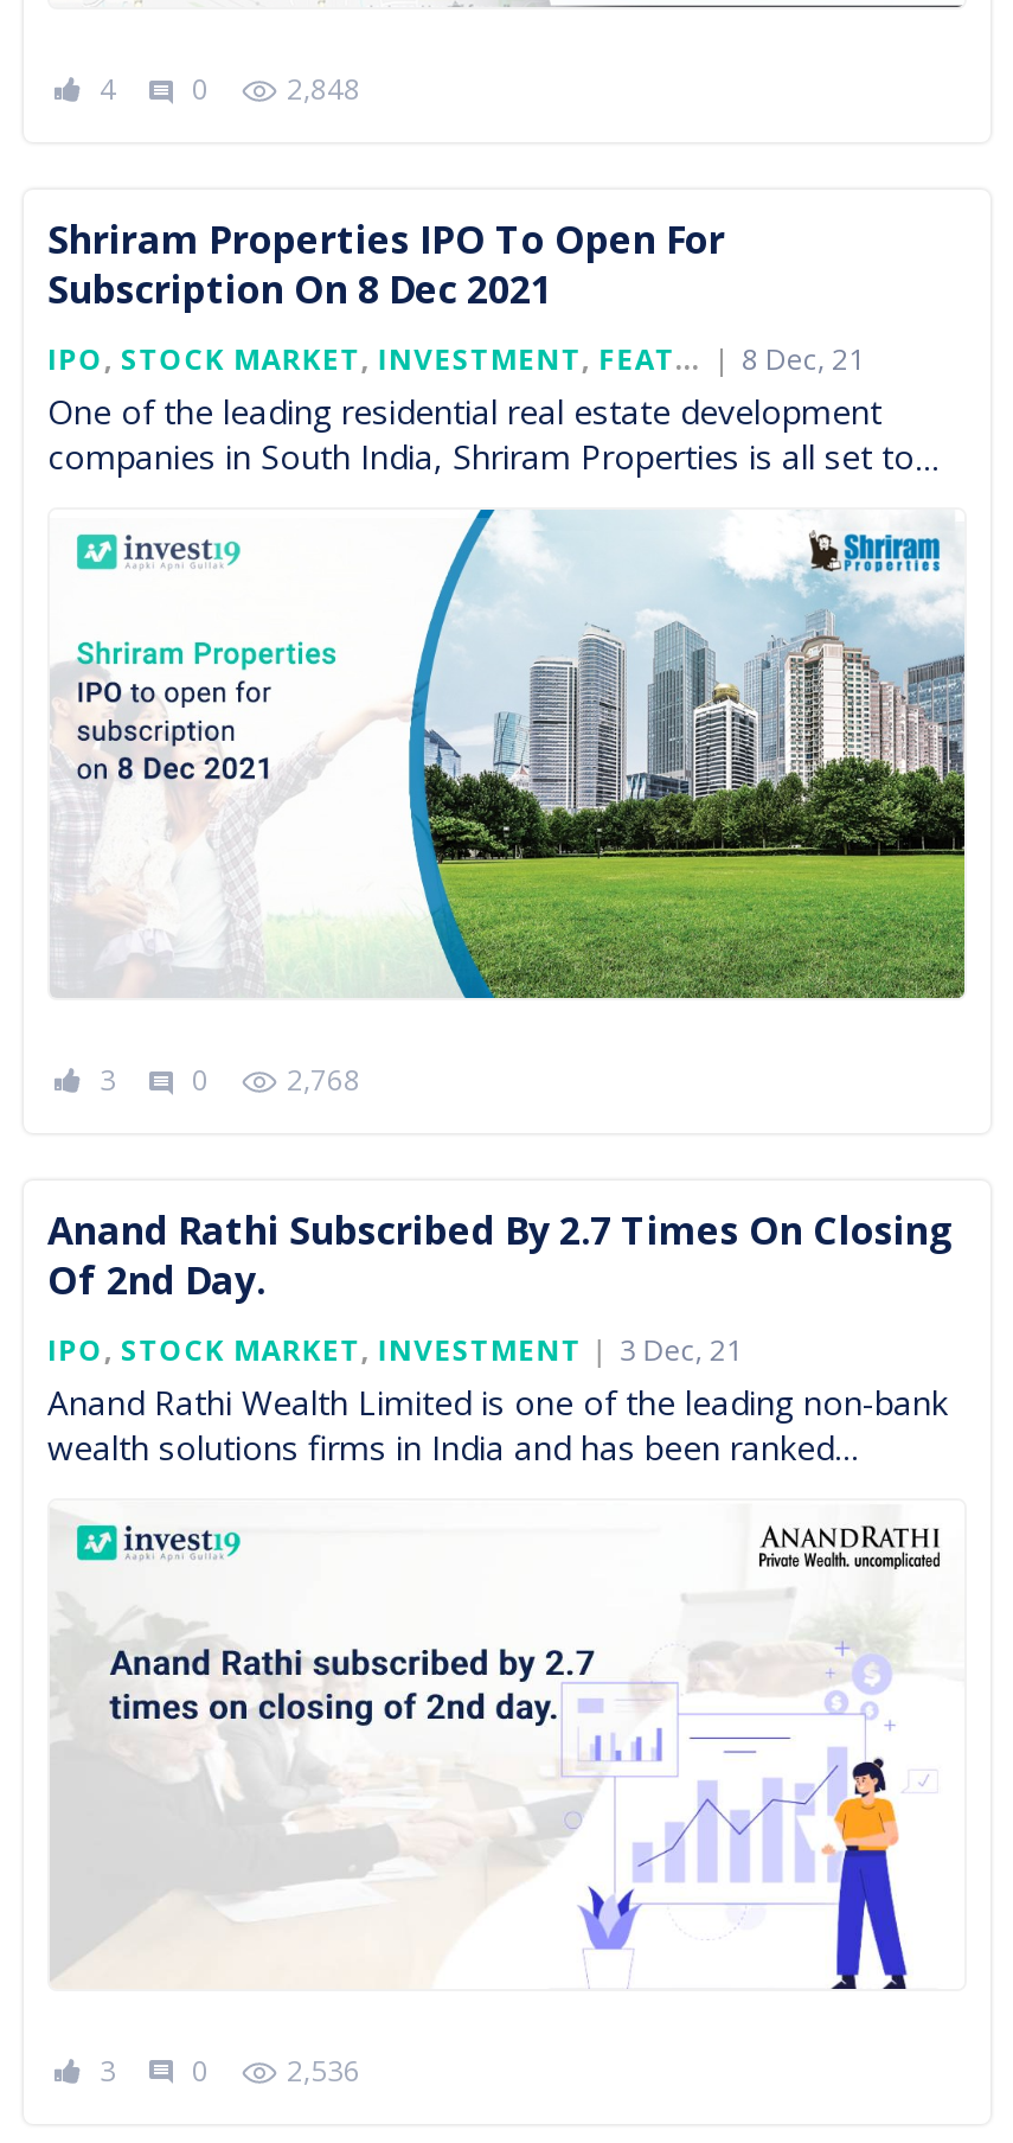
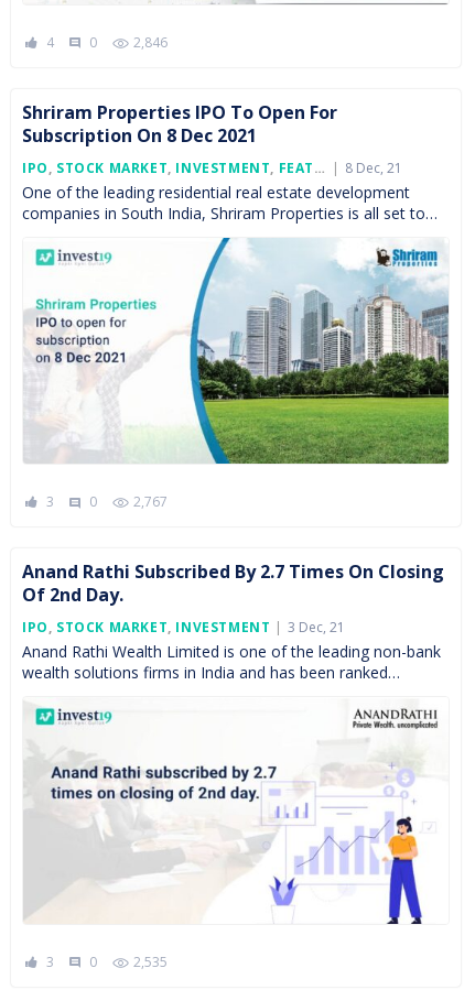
[287,70,360,111] 2,848 -> [133,33,168,51] 2,846
[287,1061,360,1101] 2,768 -> [133,493,168,511] 2,767
[287,2051,360,2091] 2,536 -> [133,952,168,971] 2,535

